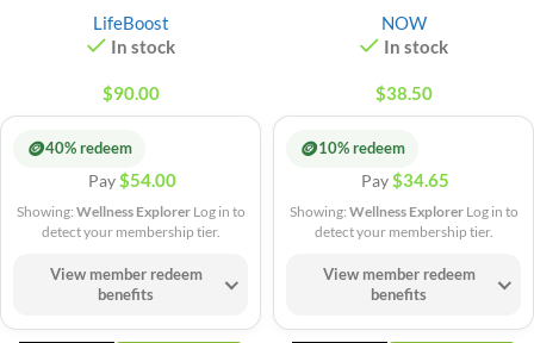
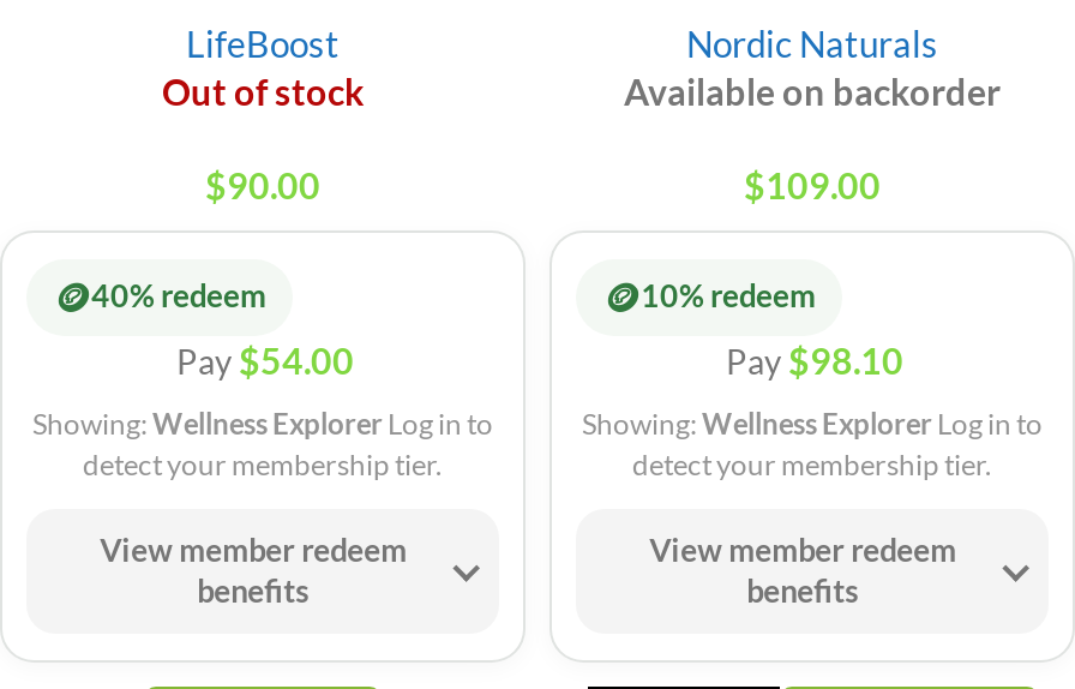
[381,12,448,57] NOW | In stock -> [624,22,1001,113] Nordic Naturals | Available on backorder
[110,36,175,57] In stock -> [162,70,364,113] Out of stock
[375,82,432,104] $38.50 -> [744,163,881,206] $109.00
[361,169,449,191] Pay $34.65 -> [726,338,903,382] Pay $98.10

